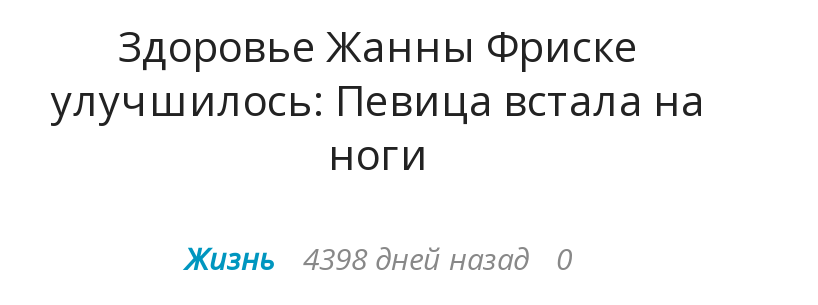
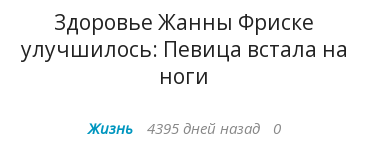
[185,237,572,277] Жизнь 4398 дней назад 0 -> [87,118,281,138] Жизнь 4395 дней назад 0

